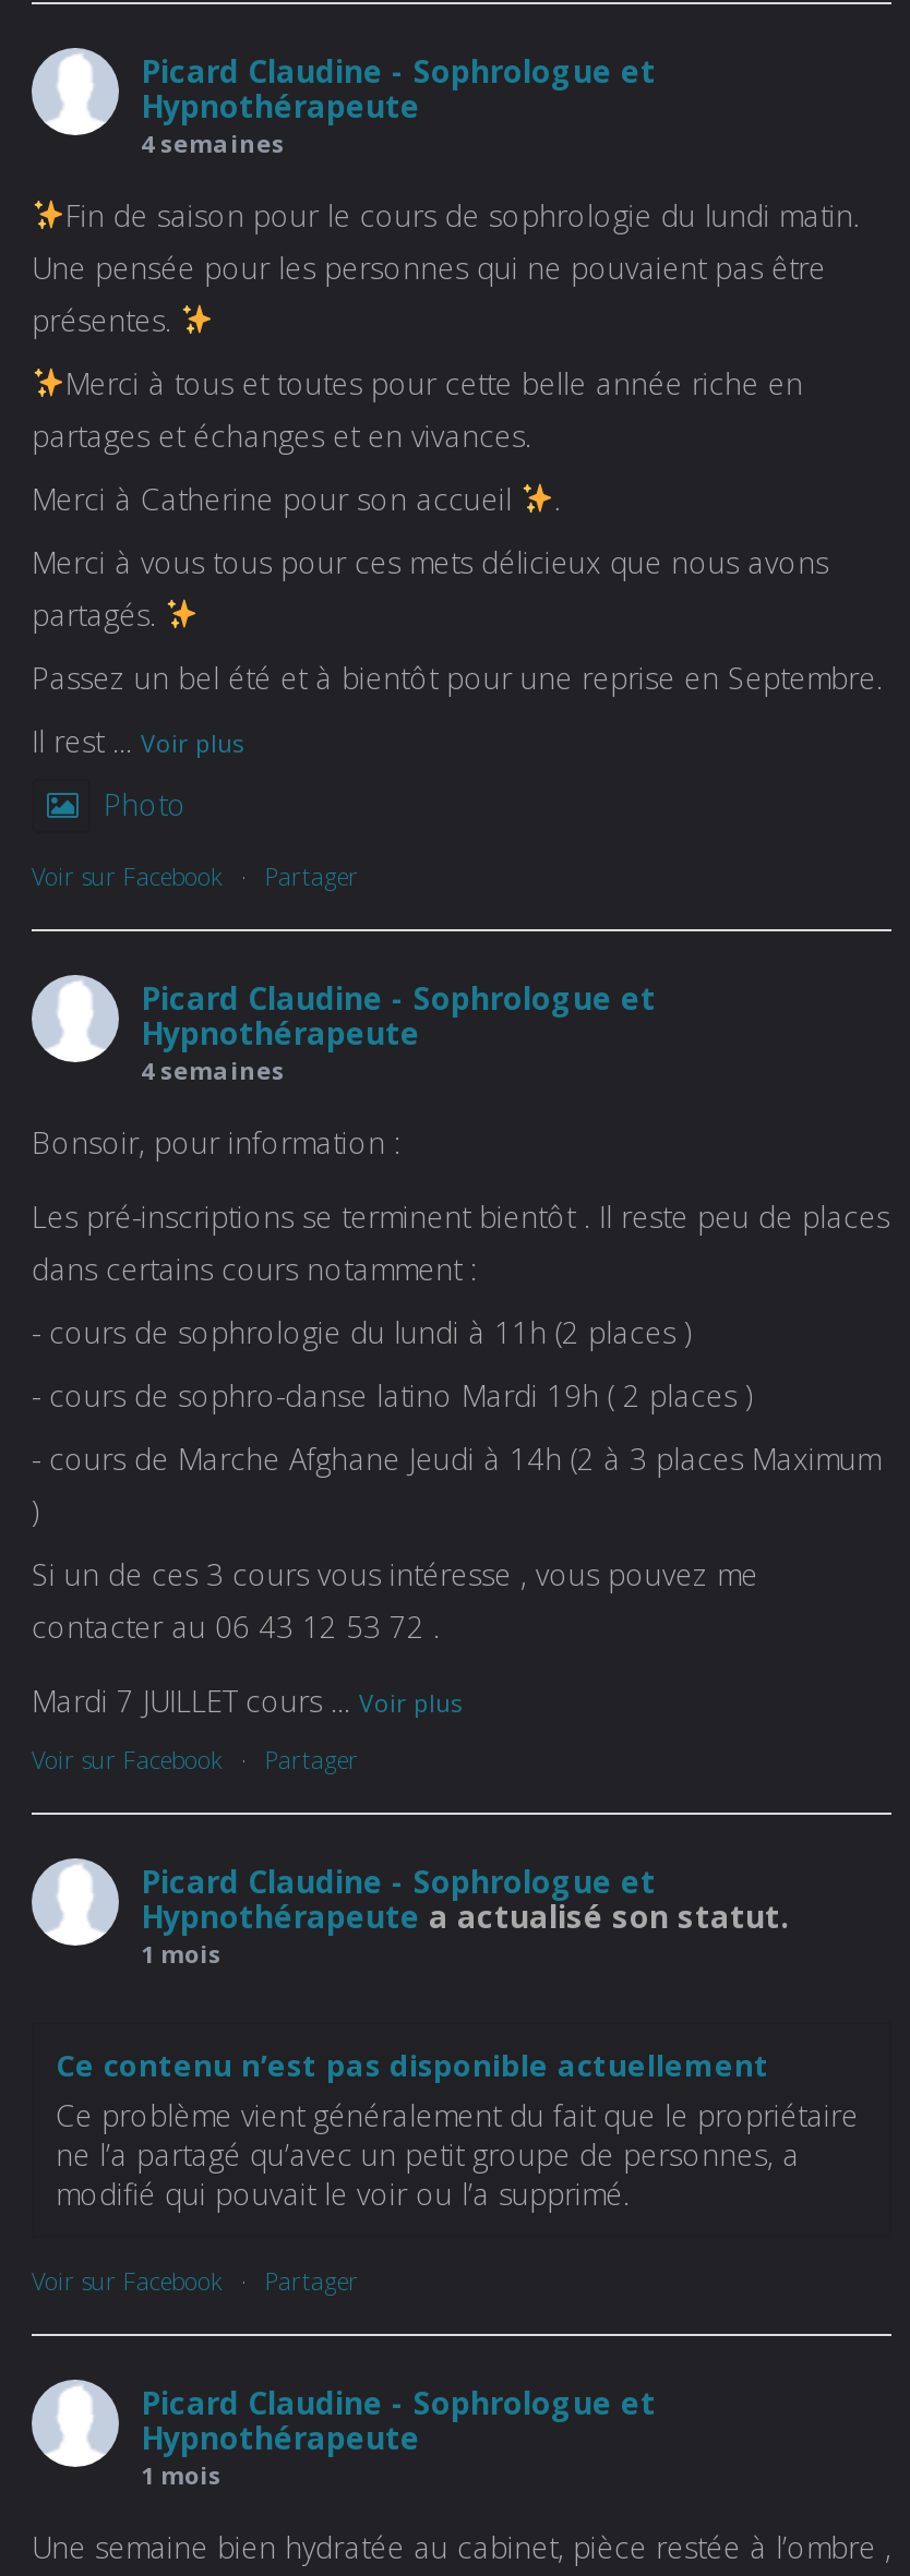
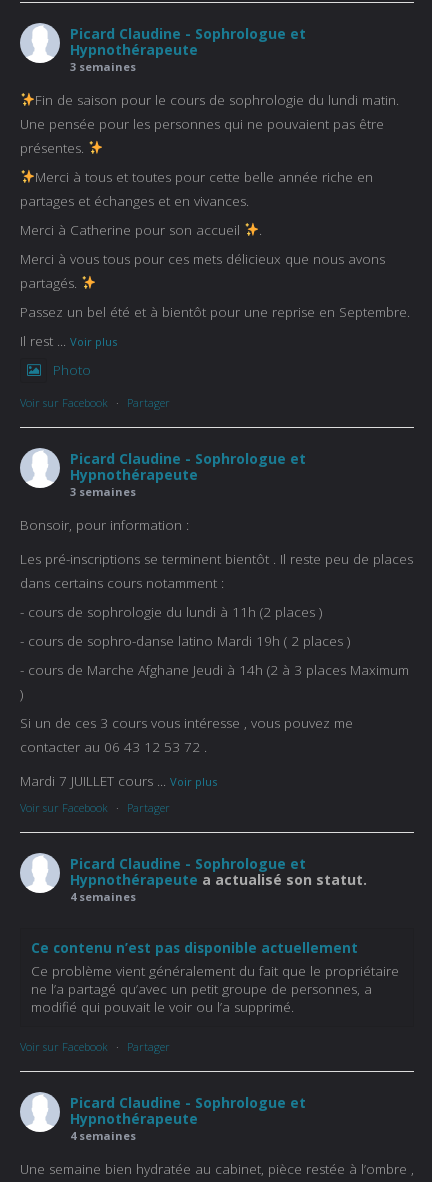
[141,126,285,158] 4 semaines -> [70,59,136,74] 3 semaines
[141,1053,285,1085] 4 semaines -> [70,484,136,499] 3 semaines
[141,1936,221,1969] 1 mois -> [70,889,136,904] 4 semaines
[141,2457,221,2490] 1 mois -> [70,1128,136,1143] 4 semaines

